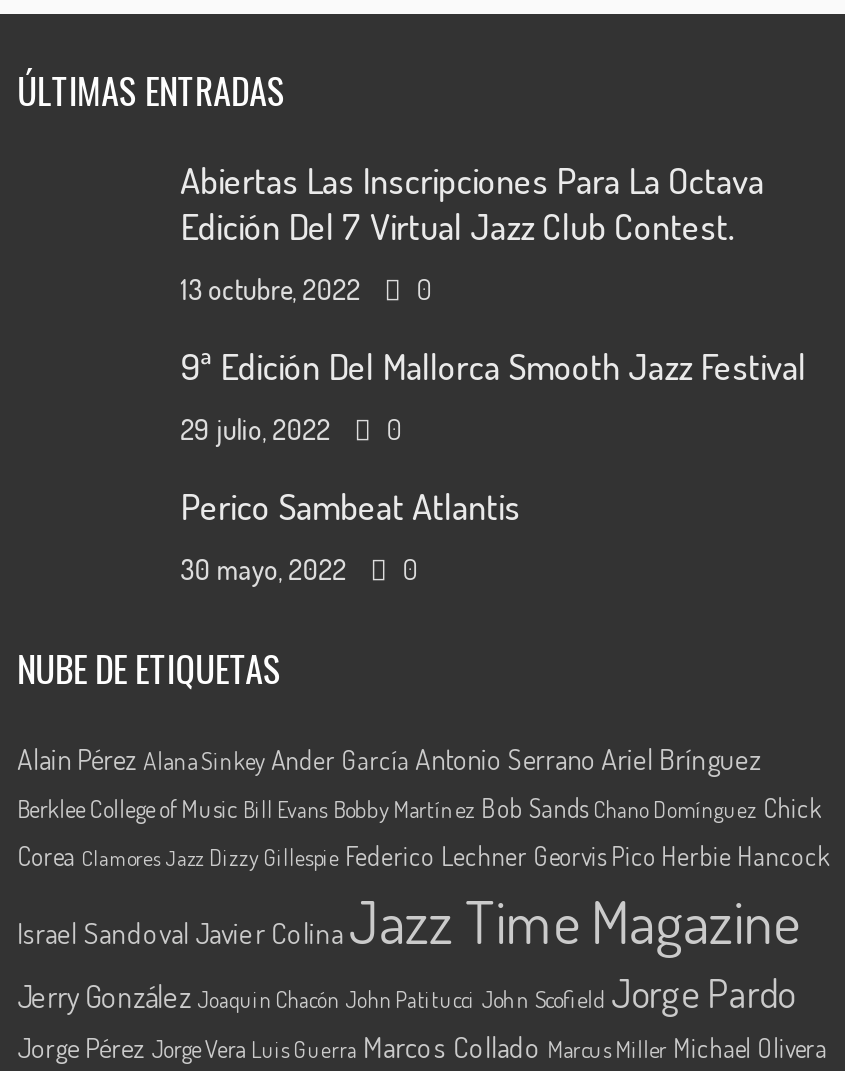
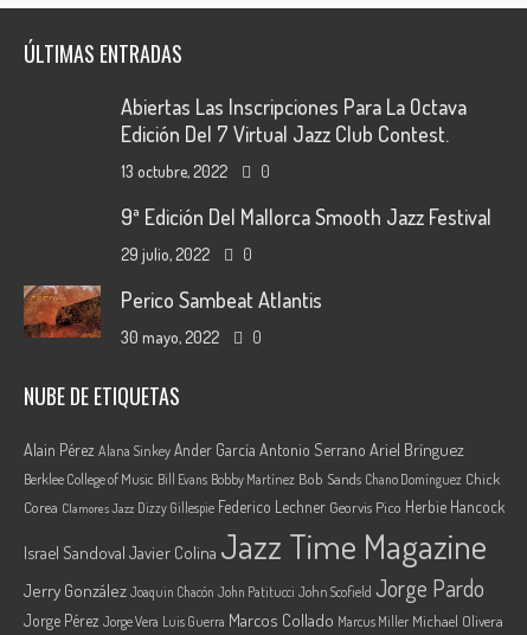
none -> [23,284,102,339] [image]

